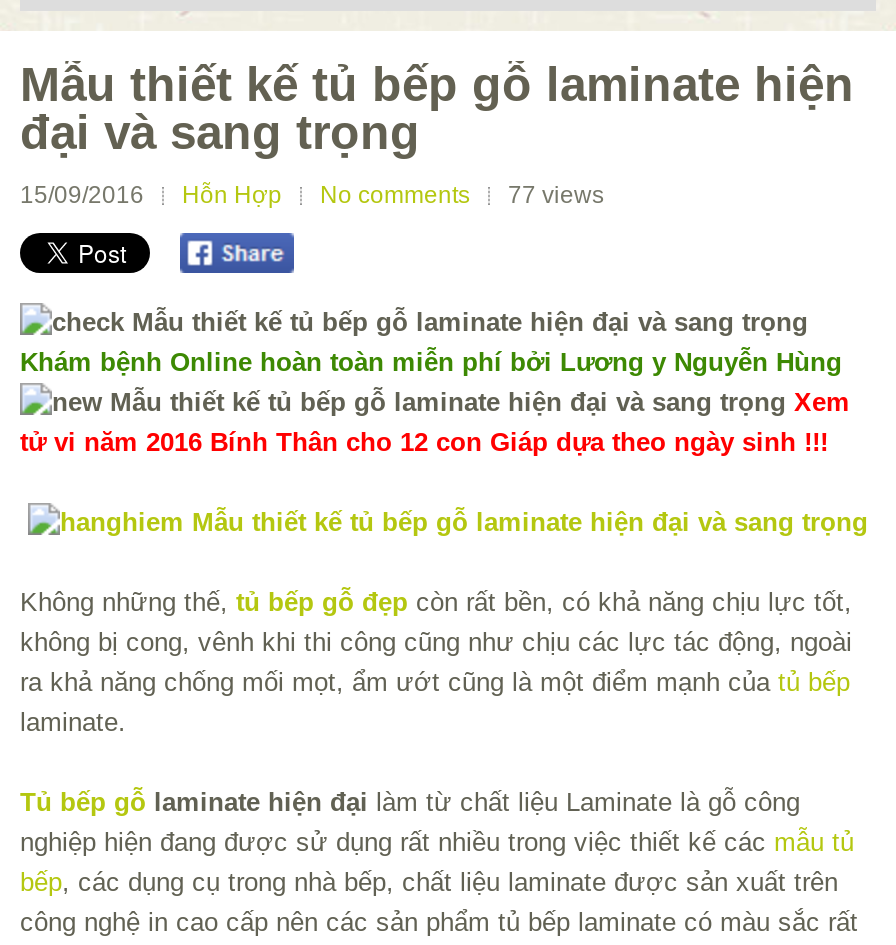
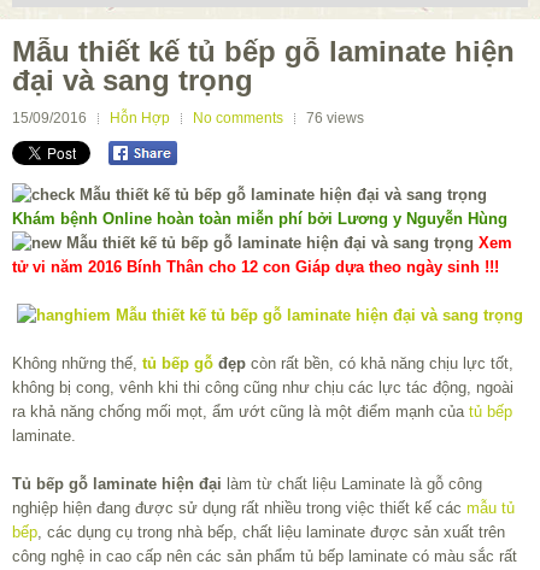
[20,181,604,209] 15/09/2016 Hỗn Hợp No comments 77 views -> [12,110,364,126] 15/09/2016 Hỗn Hợp No comments 76 views

